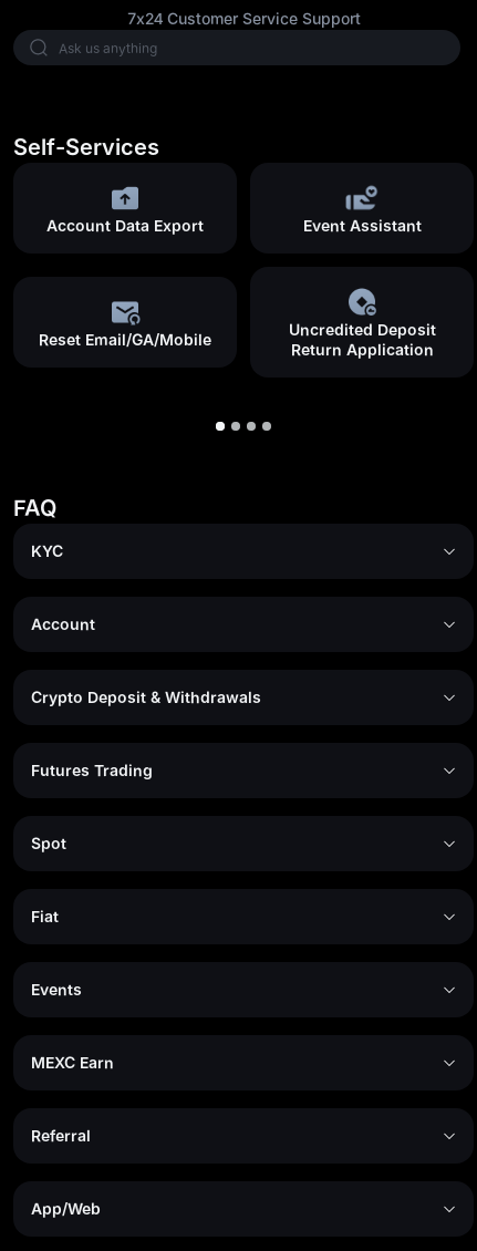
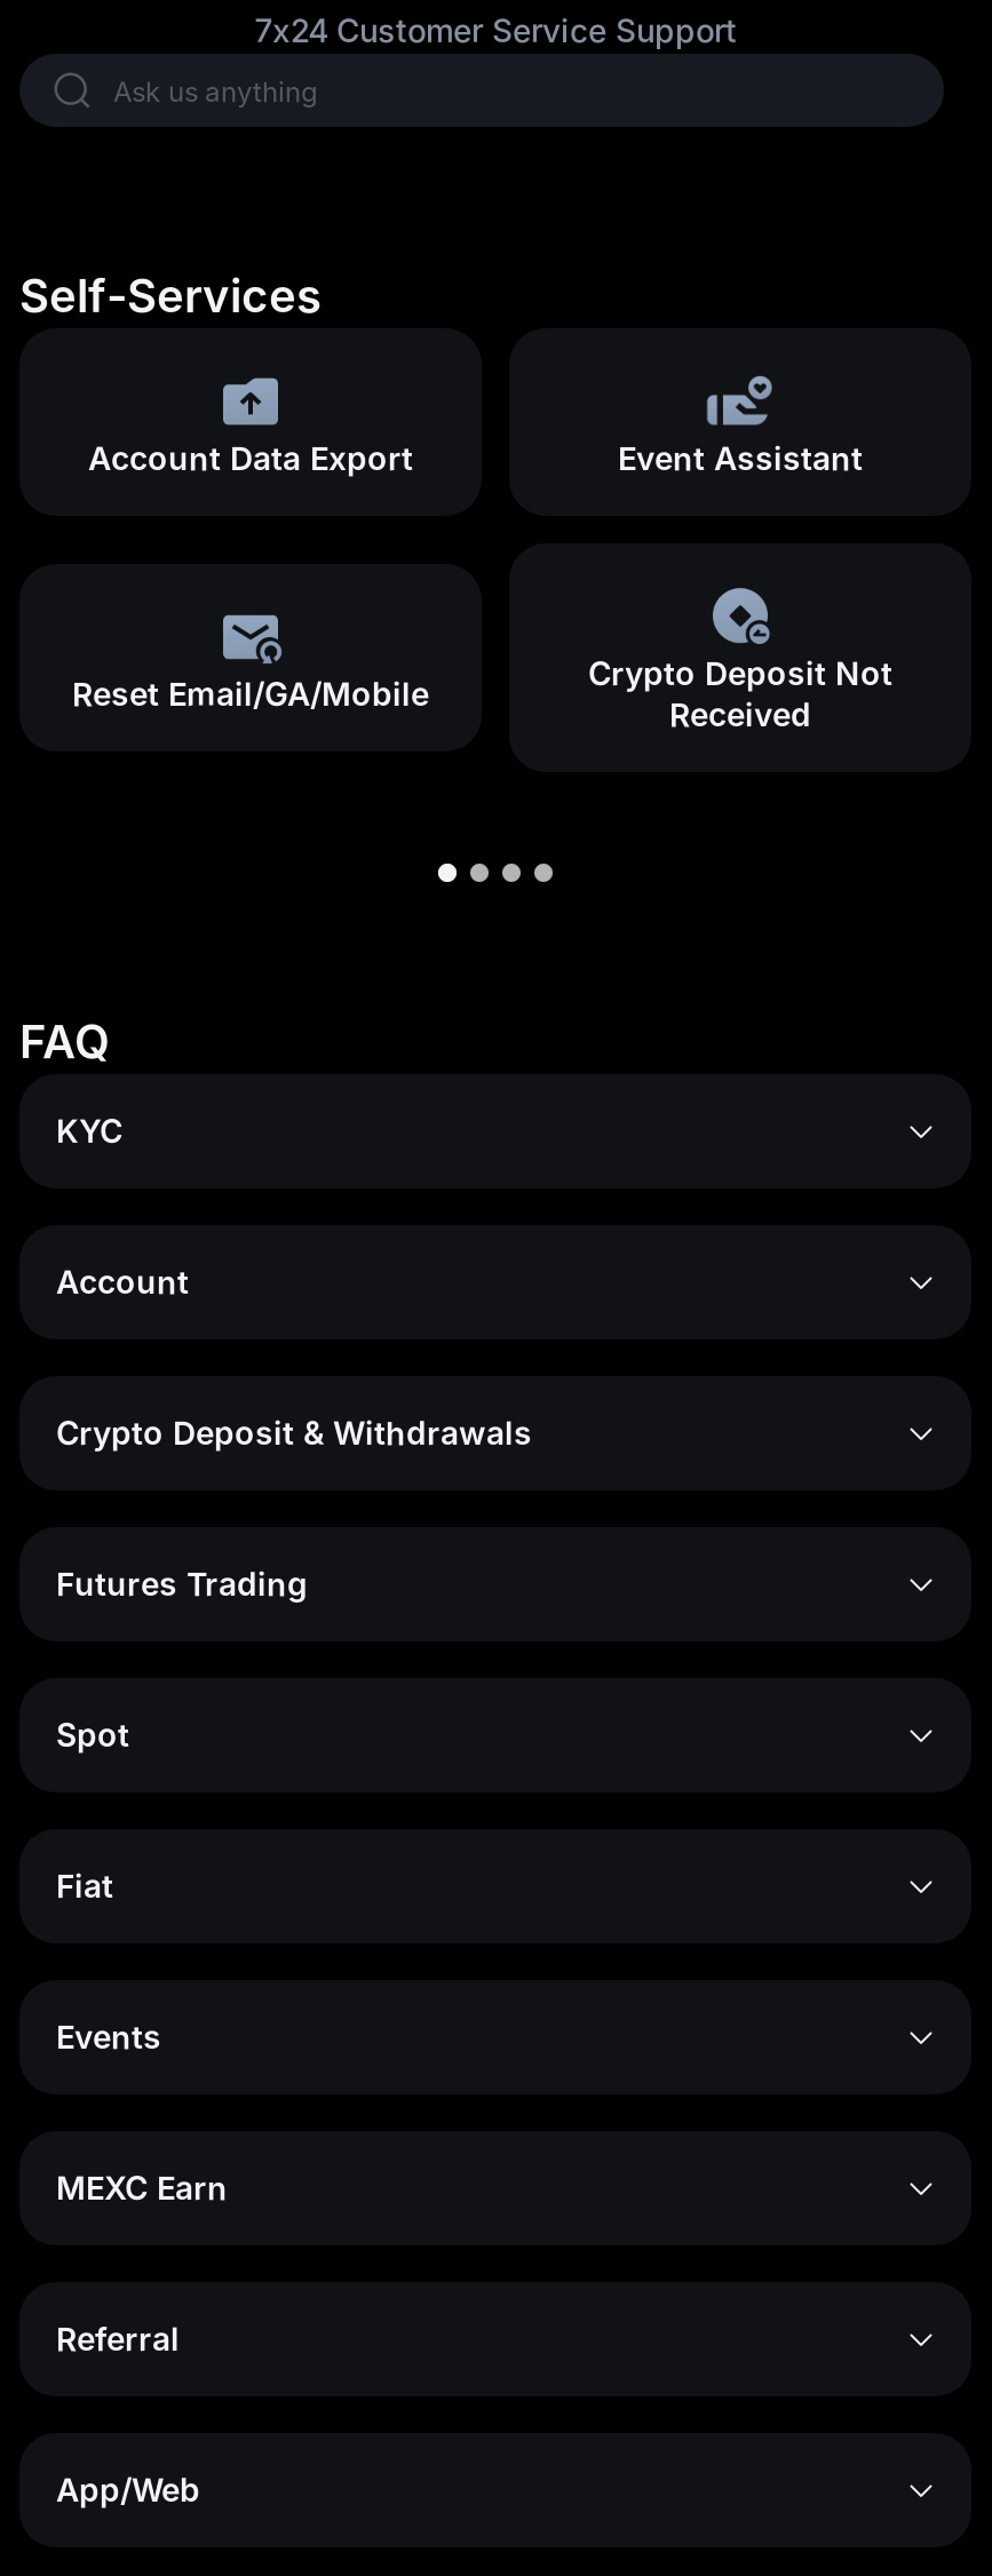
[288,320,435,359] Uncredited Deposit | Return Application -> [588,653,892,733] Crypto Deposit Not | Received

